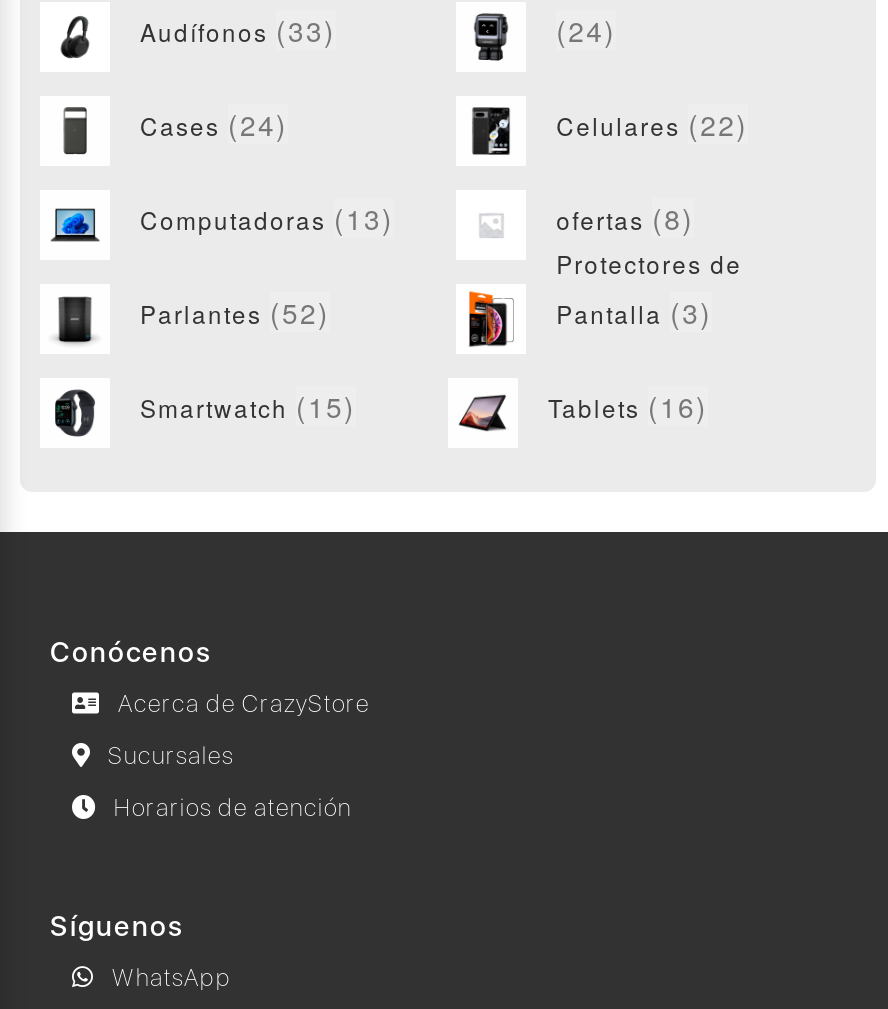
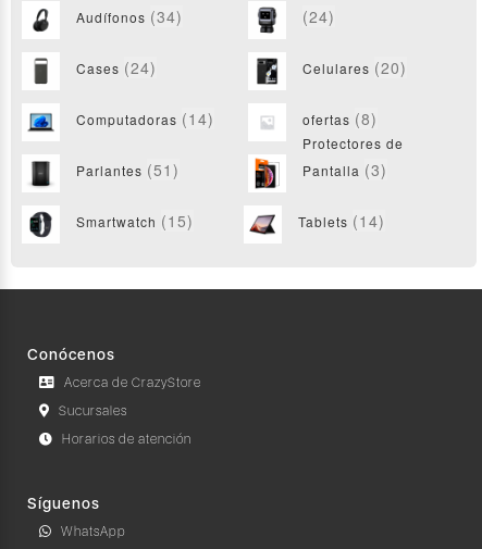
[140,9,336,49] Audífonos (33) -> [76,5,183,27] Audífonos (34)
[556,103,748,143] Celulares (22) -> [303,56,407,78] Celulares (20)
[140,197,394,237] Computadoras (13) -> [76,107,214,129] Computadoras (14)
[140,291,330,331] Parlantes (52) -> [76,158,180,180] Parlantes (51)
[548,385,708,425] Tablets (16) -> [298,209,385,231] Tablets (14)

